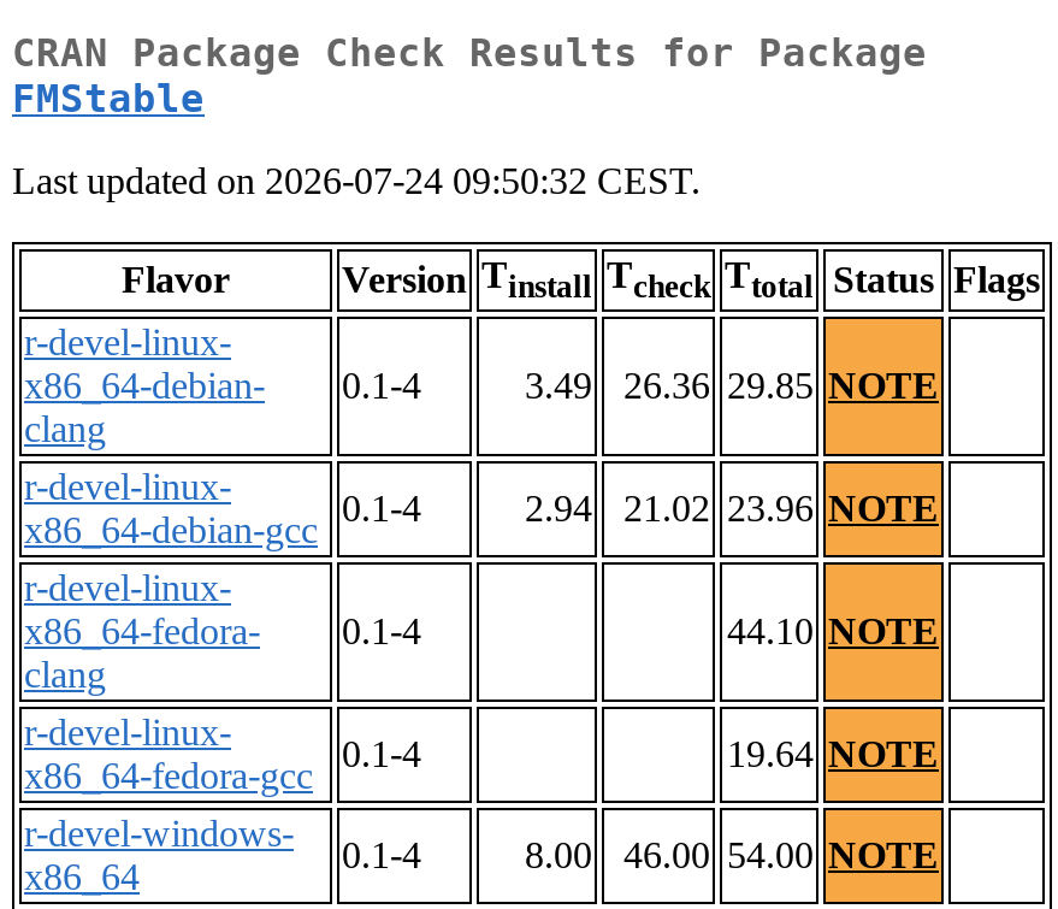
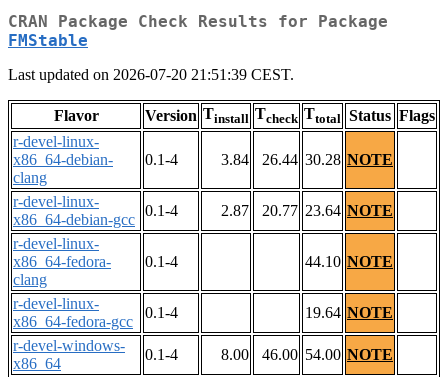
[12,161,701,202] Last updated on 2026-07-24 09:50:32 CEST. -> [8,66,294,83] Last updated on 2026-07-20 21:51:39 CEST.
[525,366,592,406] 3.49 -> [221,151,249,168] 3.84
[623,366,939,406] 26.36 29.85 NOTE -> [262,151,393,168] 26.44 30.28 NOTE
[525,488,592,529] 2.94 -> [221,202,249,219] 2.87
[623,488,939,529] 21.02 23.96 NOTE -> [262,202,393,219] 20.77 23.64 NOTE

